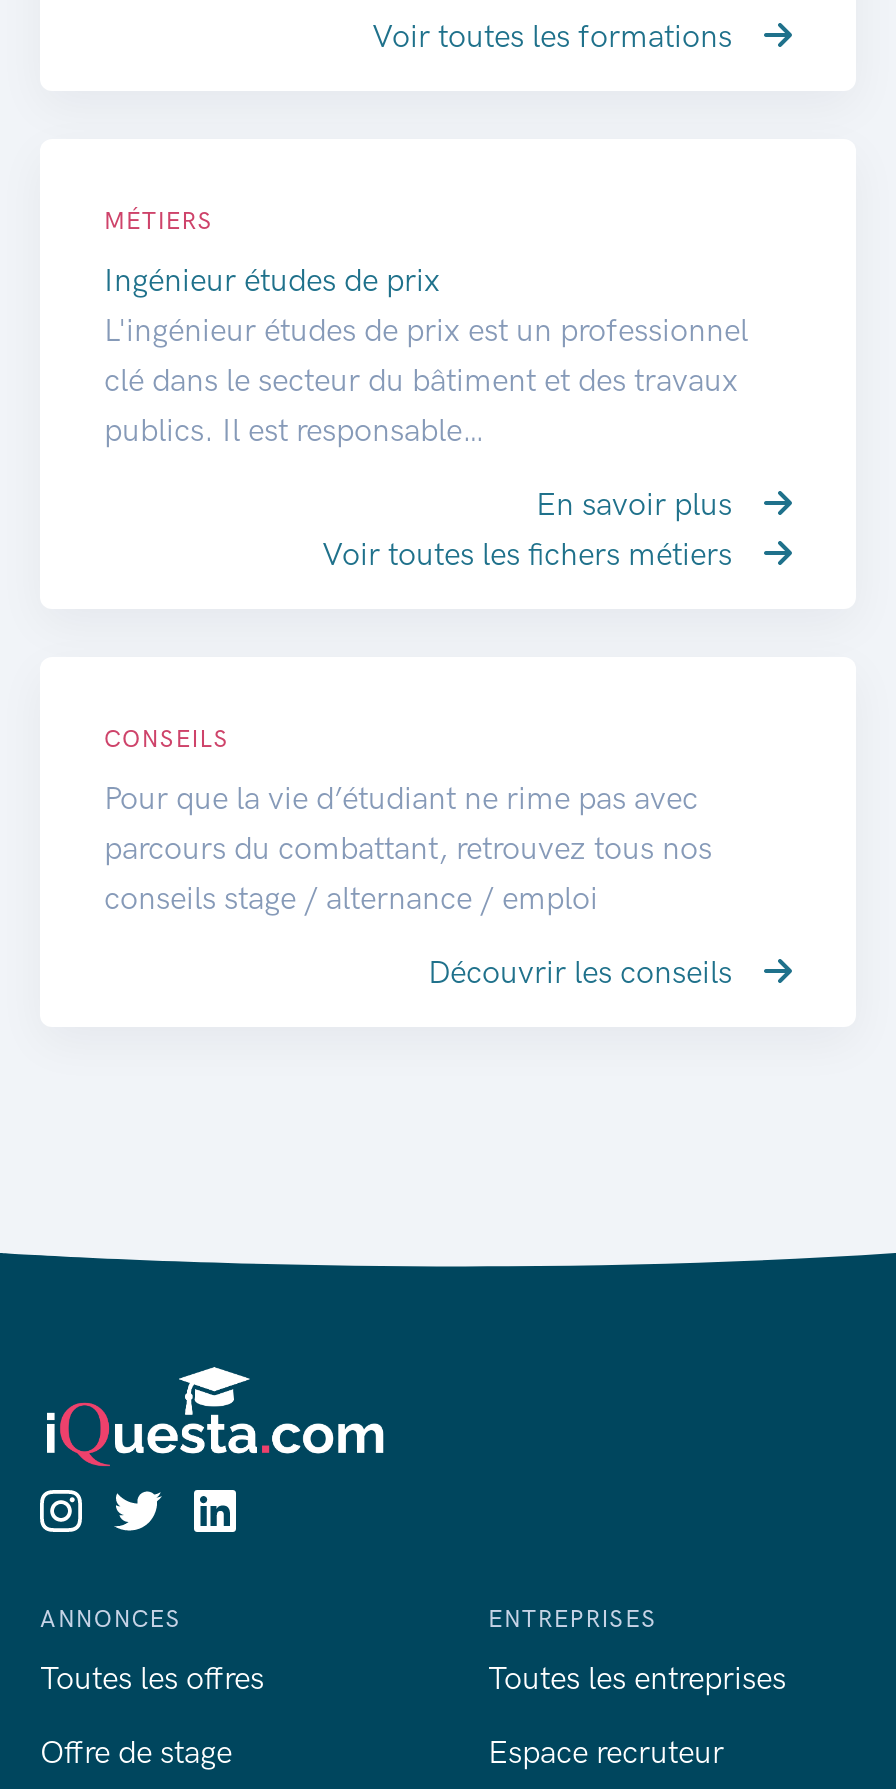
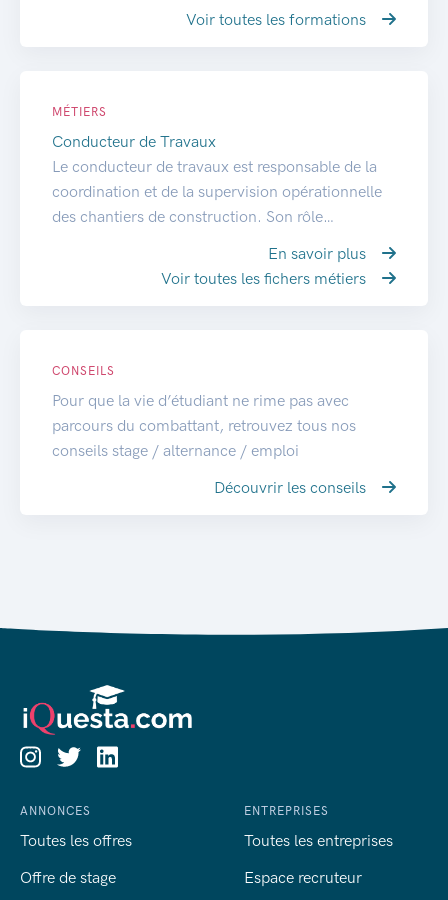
[104,261,748,449] Ingénieur études de prix | L'ingénieur études de prix est un professionnel | clé dans le secteur du bâtiment et des travaux | publics. Il est responsable… -> [52,132,382,226] Conducteur de Travaux | Le conducteur de travaux est responsable de la | coordination et de la supervision opérationnelle | des chantiers de construction. Son rôle…

